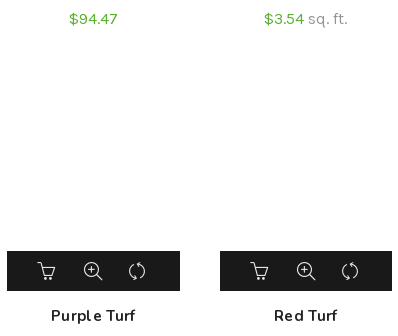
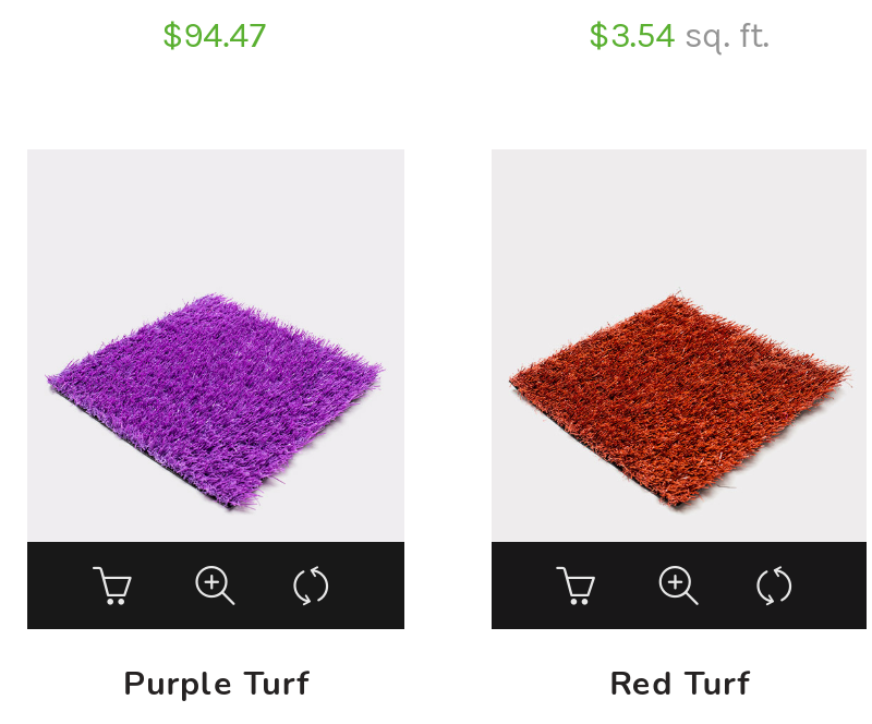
none -> [45,291,387,516] [image]
none -> [507,289,851,516] [image]

